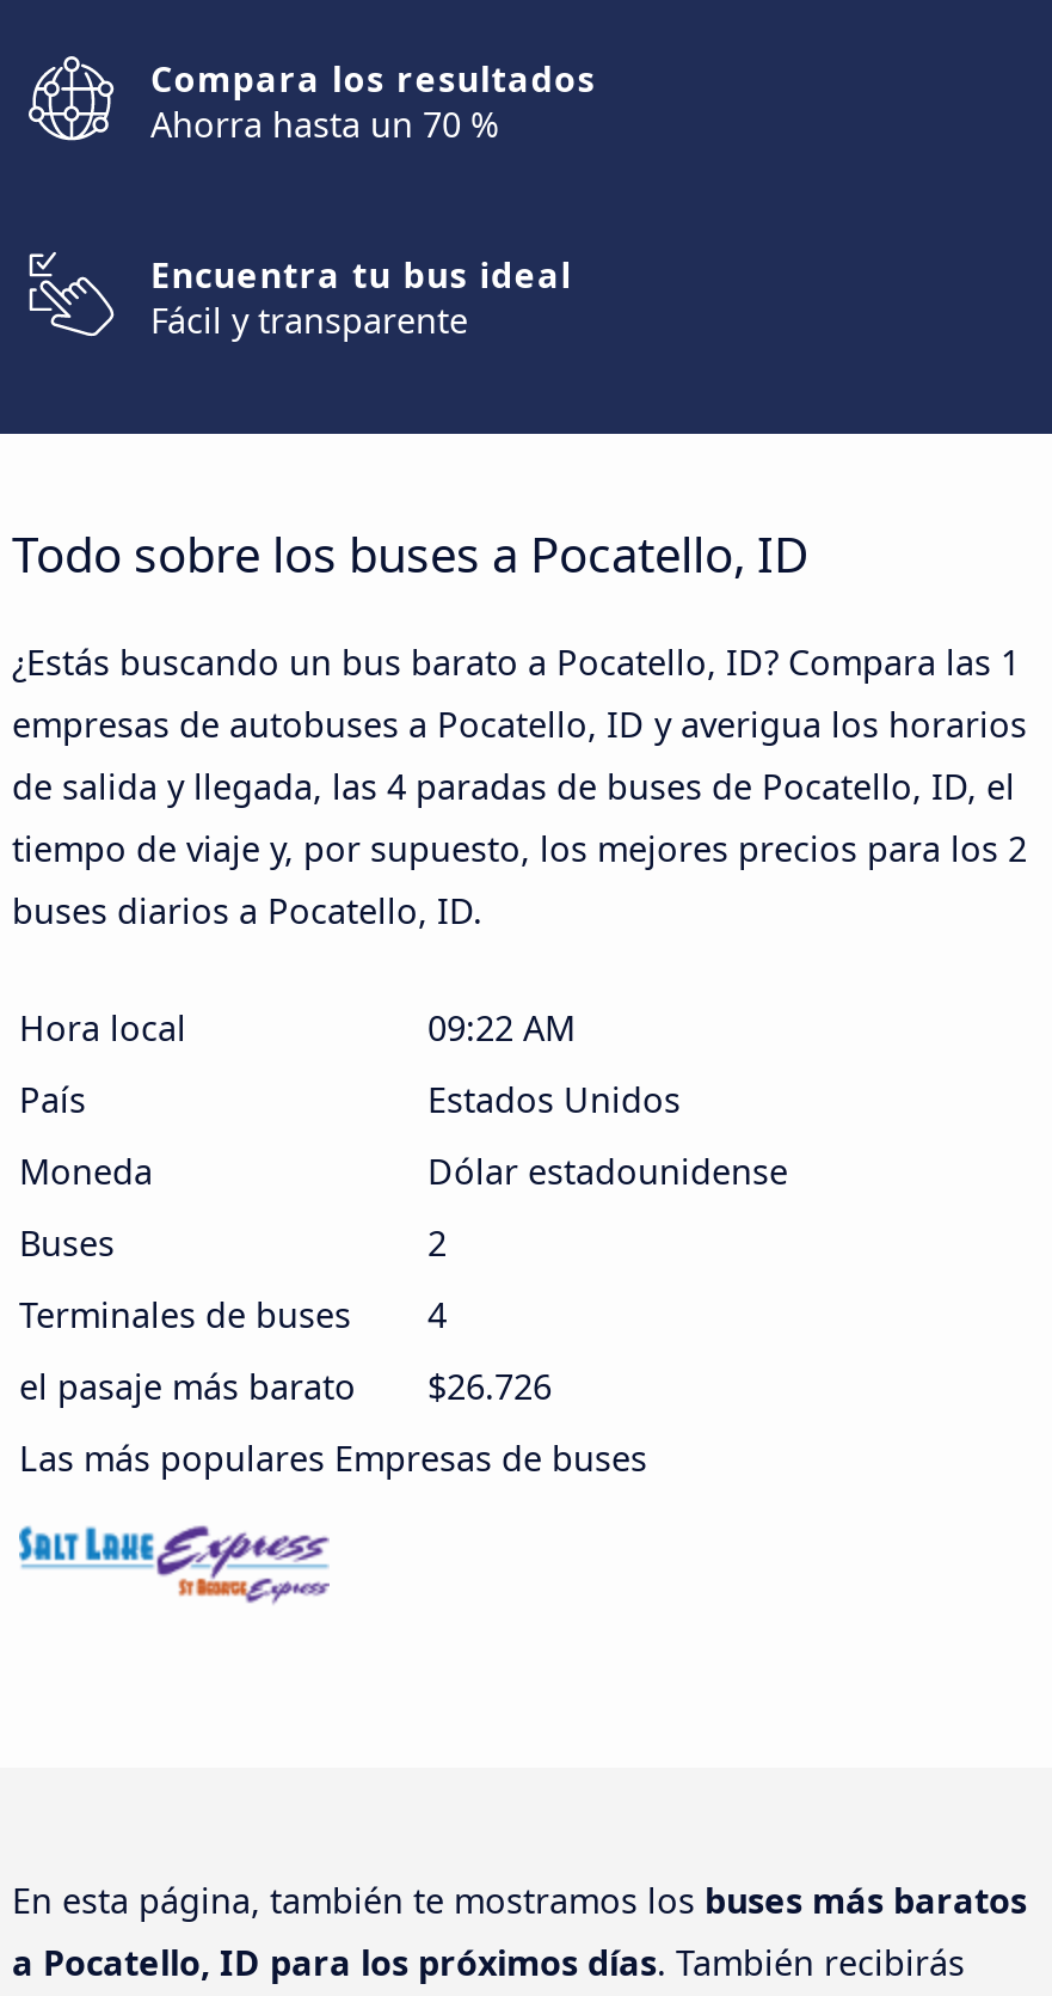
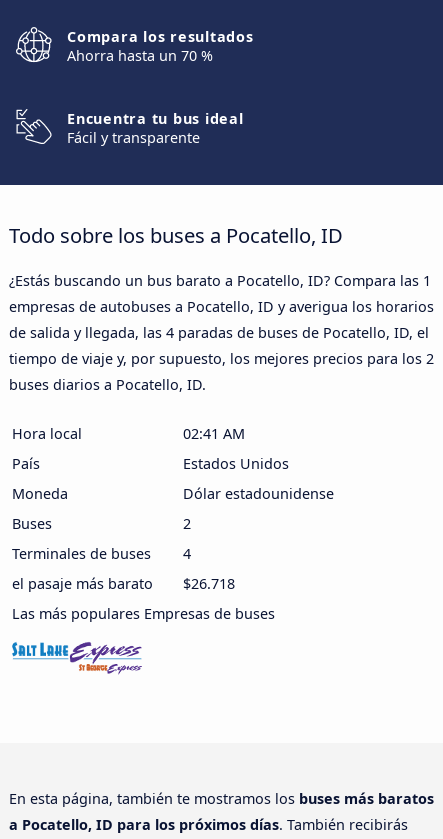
[427,1005,576,1050] 09:22 AM -> [183,424,245,443] 02:41 AM
[19,1363,552,1409] el pasaje más barato $26.726 -> [12,574,235,593] el pasaje más barato $26.718

